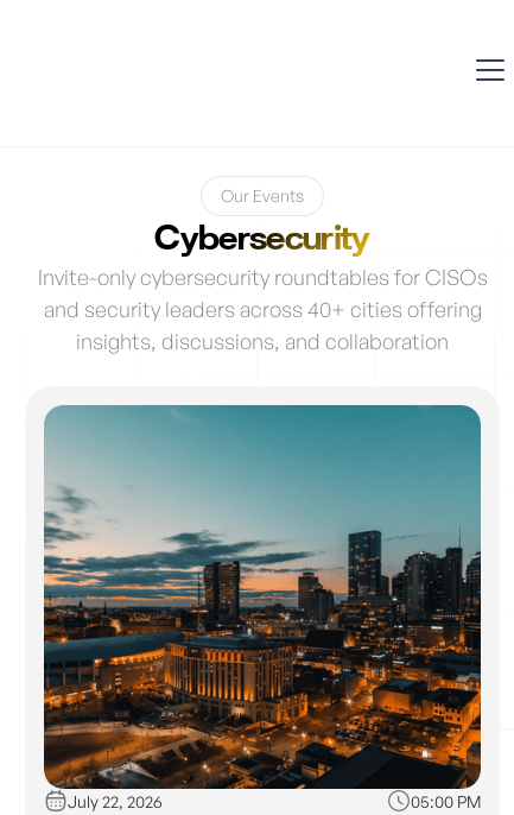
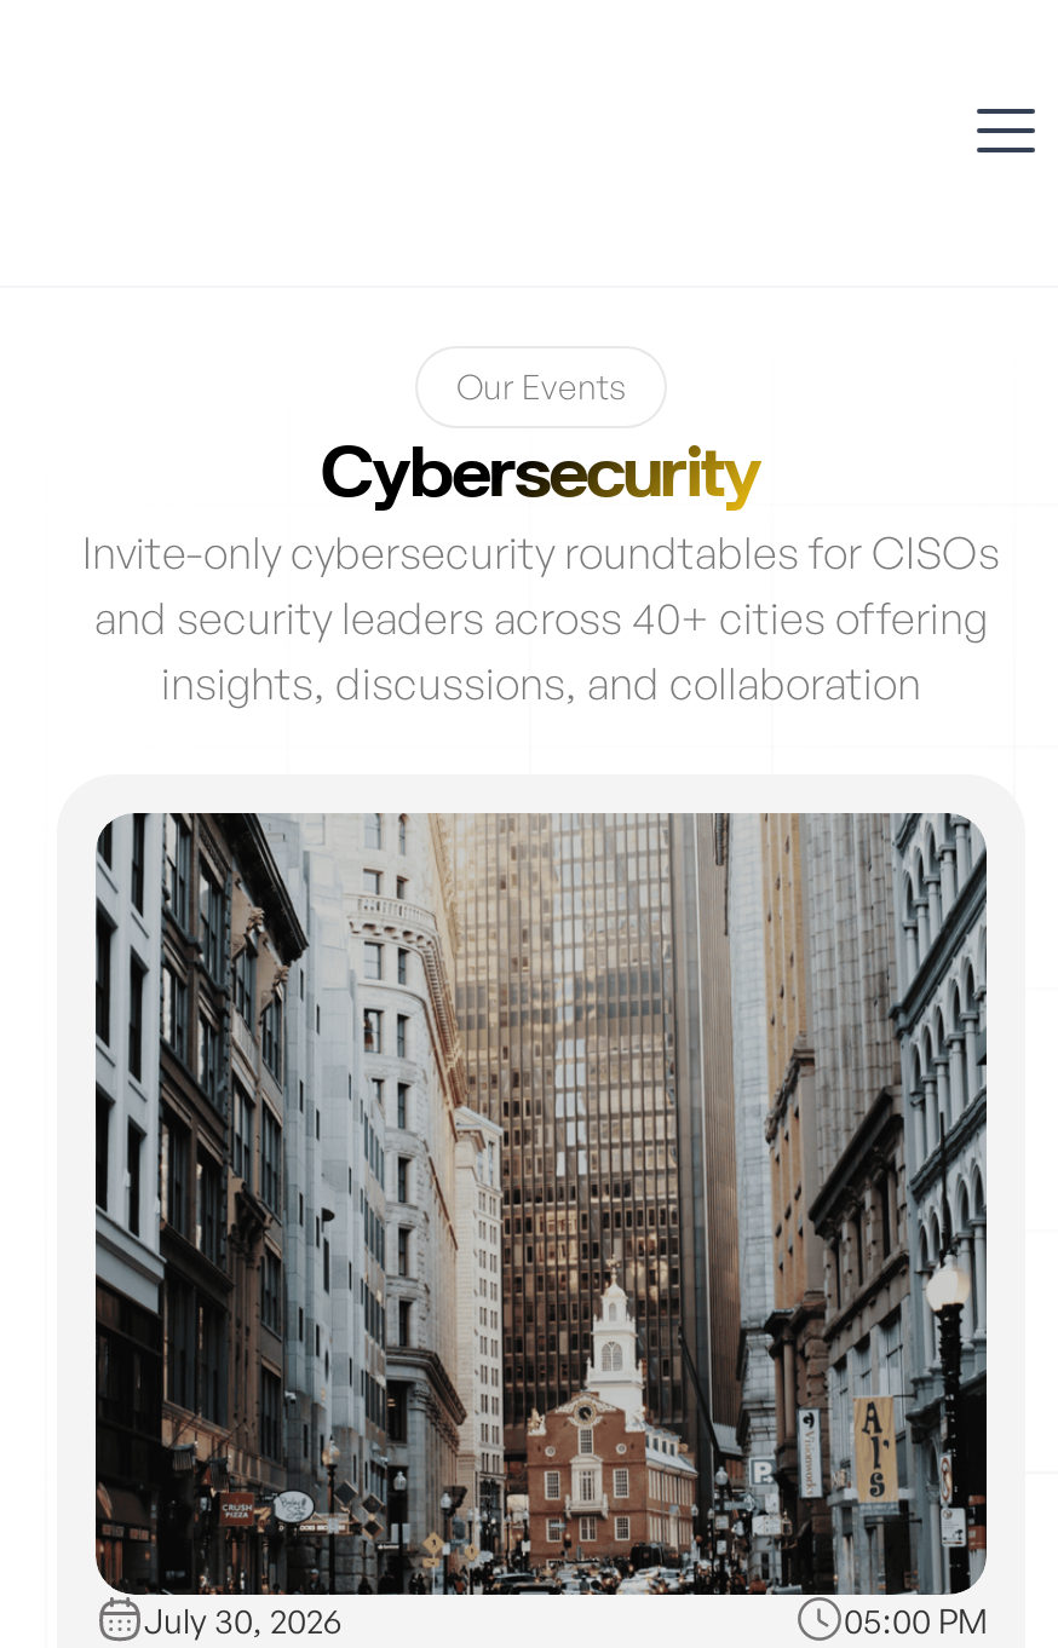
[43,404,482,811] [image] | July 22, 2026 -> [93,811,989,1641] [image] | July 30, 2026

